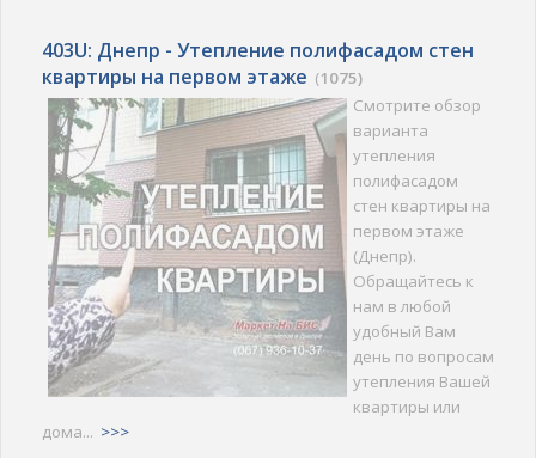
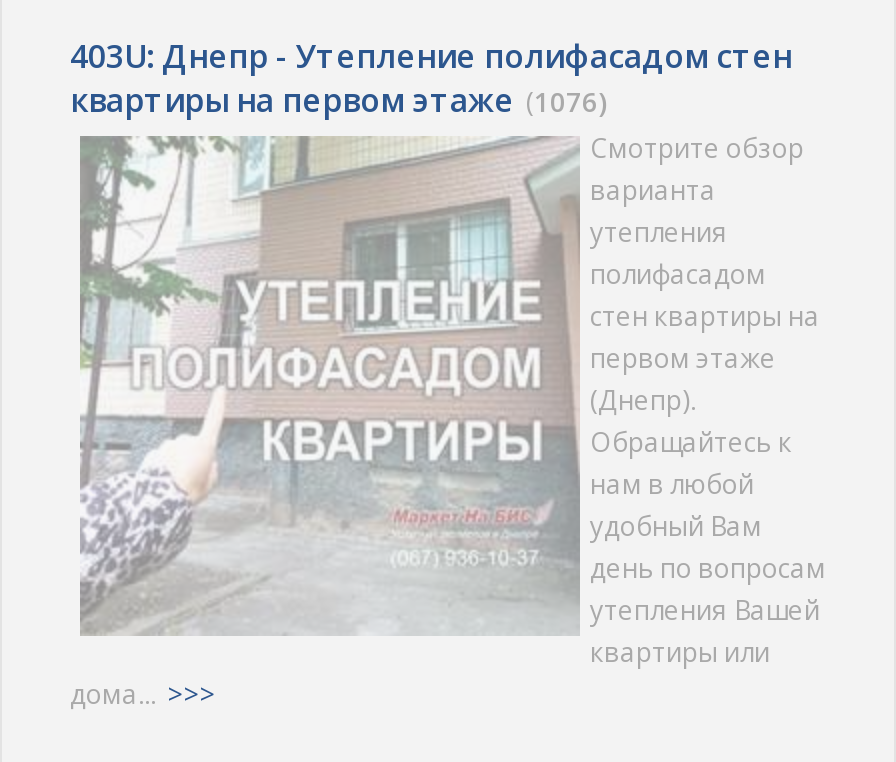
[42,63,363,90] квартиры на первом этаже (1075) -> [70,78,606,122] квартиры на первом этаже (1076)

